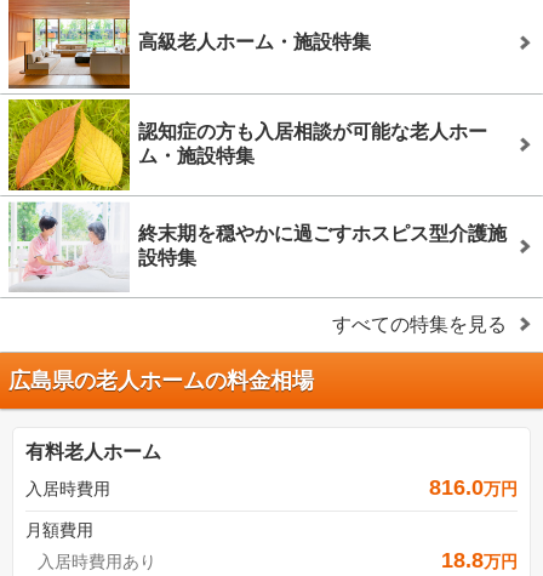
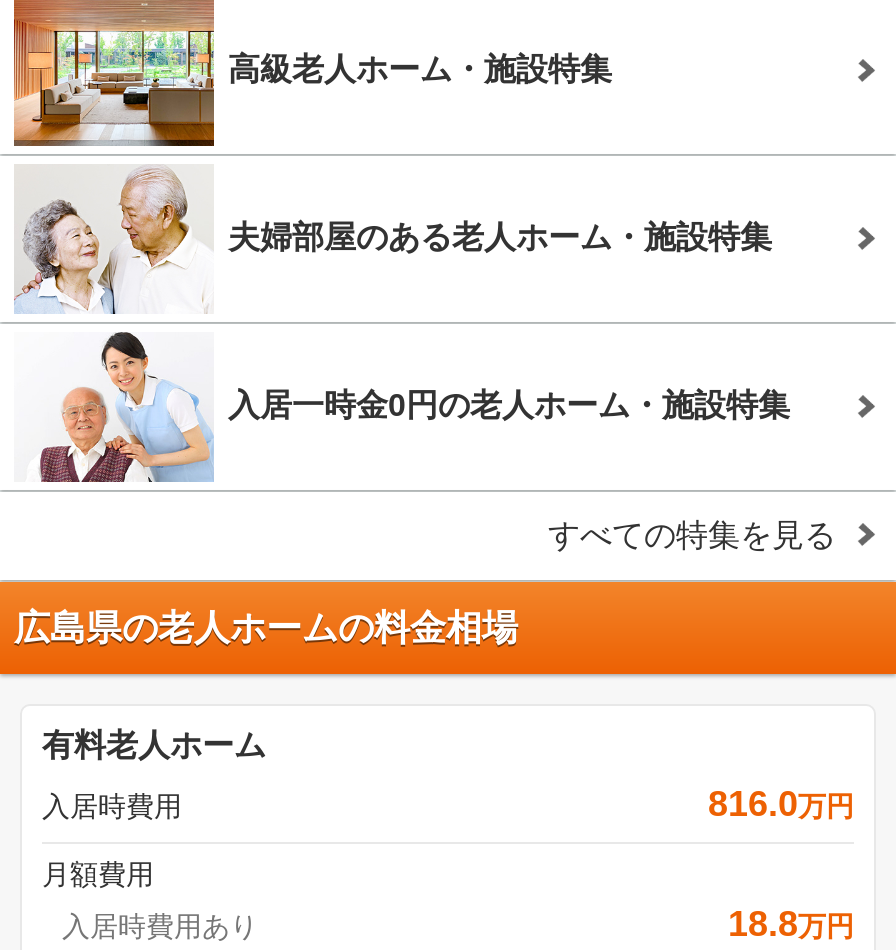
[7,98,487,192] [image] | 認知症の方も入居相談が可能な老人ホー | ム・施設特集 -> [14,164,772,316] [image] | 夫婦部屋のある老人ホーム・施設特集
[7,201,507,292] [image] | 終末期を穏やかに過ごすホスピス型介護施 | 設特集 -> [14,330,790,482] [image] | 入居一時金0円の老人ホーム・施設特集

